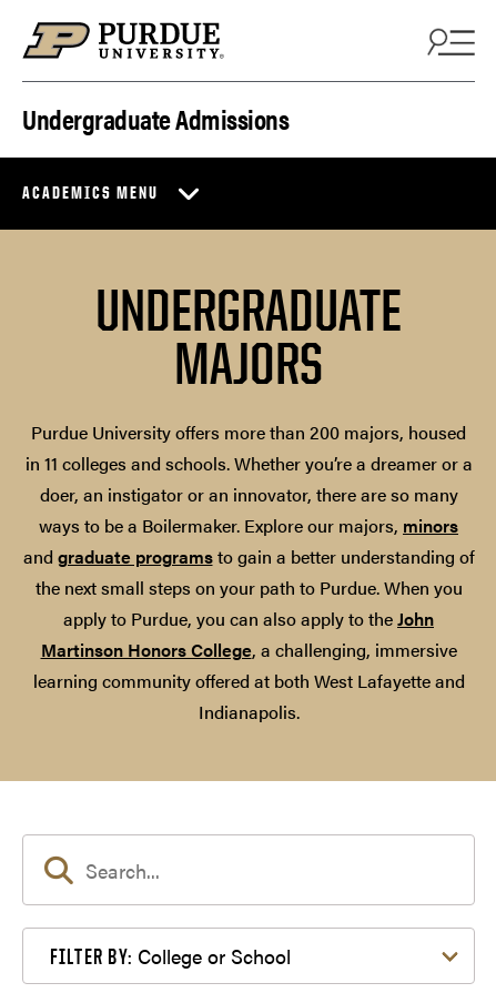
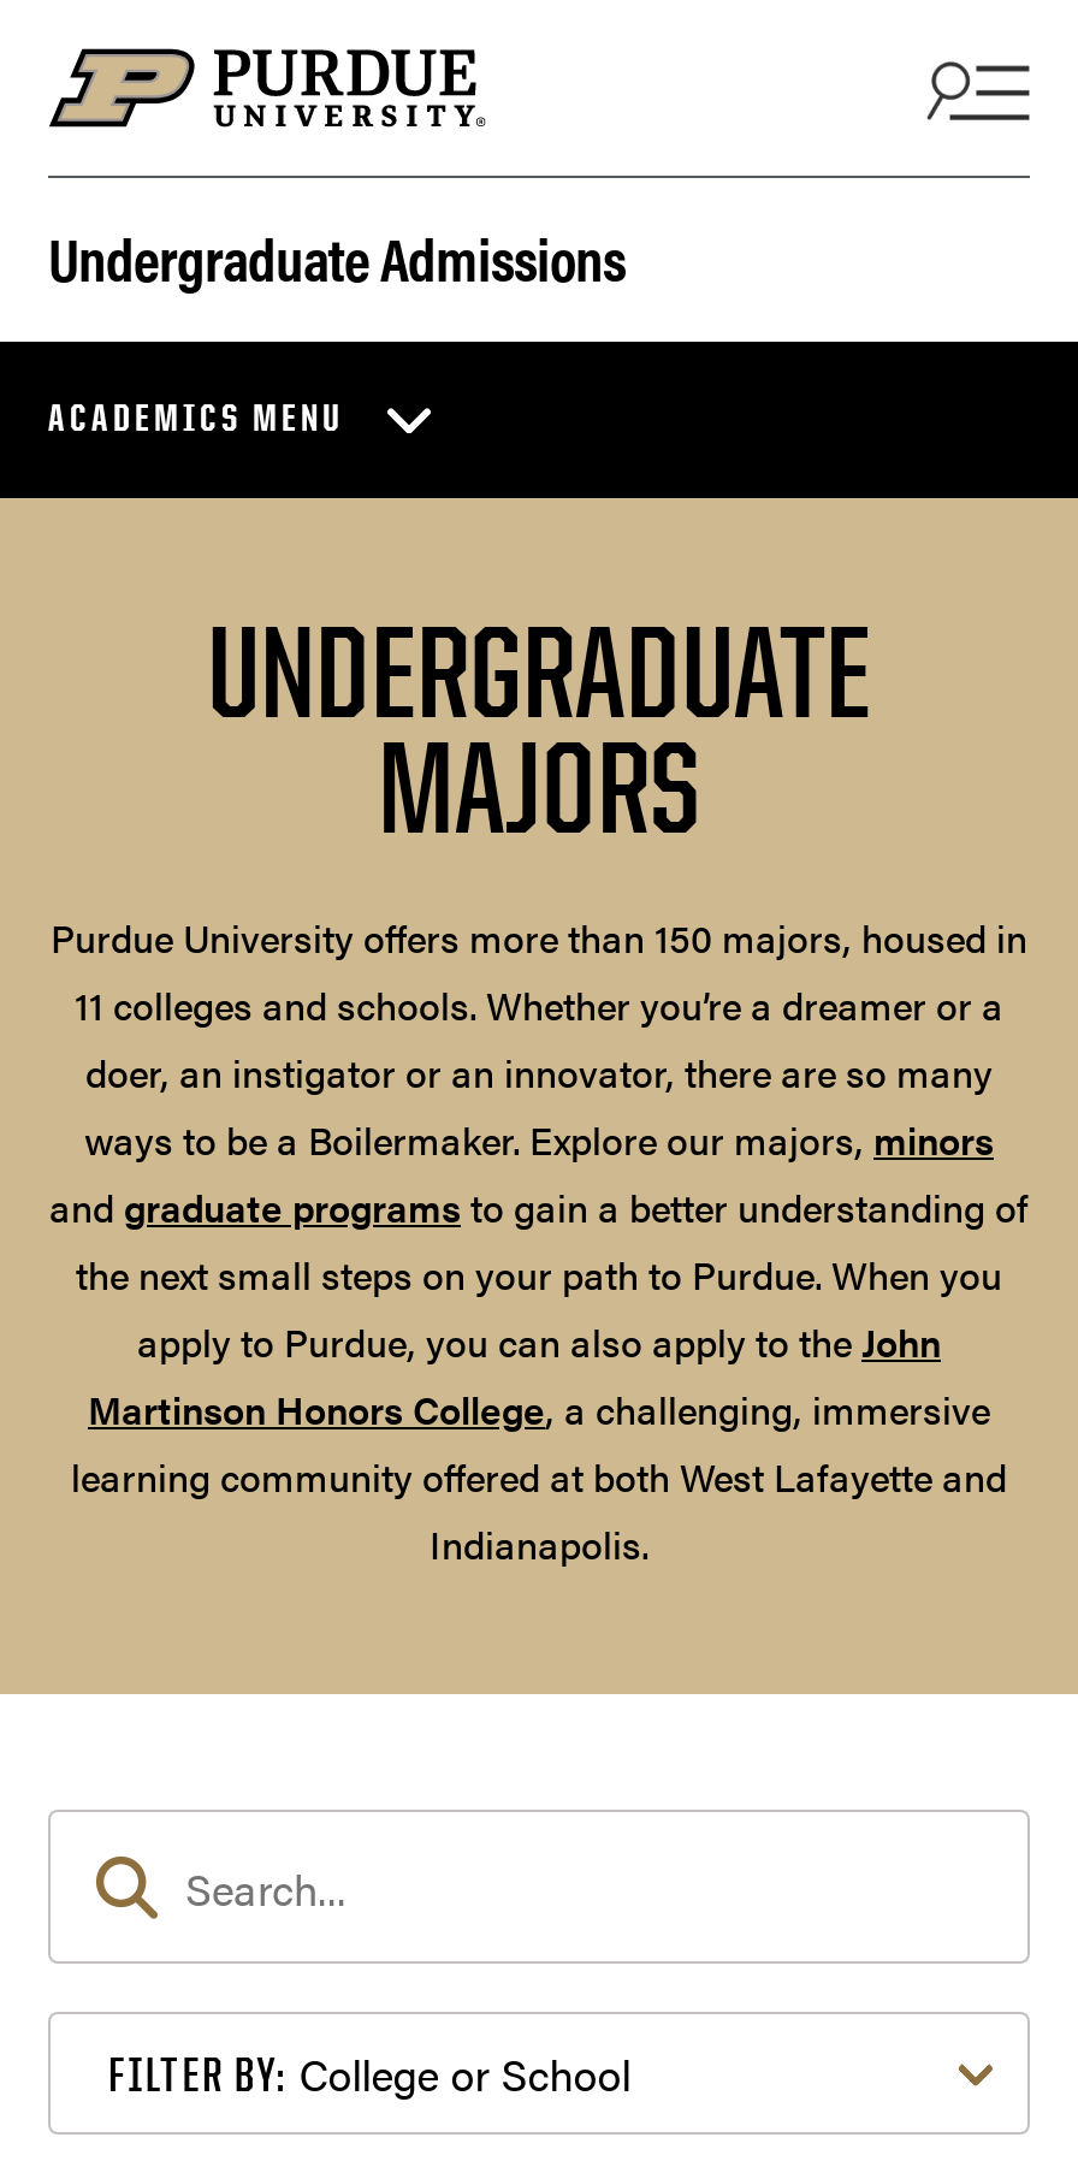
[25,420,472,476] Purdue University offers more than 200 majors, housed | in 11 colleges and schools. Whether you’re a dreamer or a -> [51,910,1027,1033] Purdue University offers more than 150 majors, housed in | 11 colleges and schools. Whether you’re a dreamer or a

